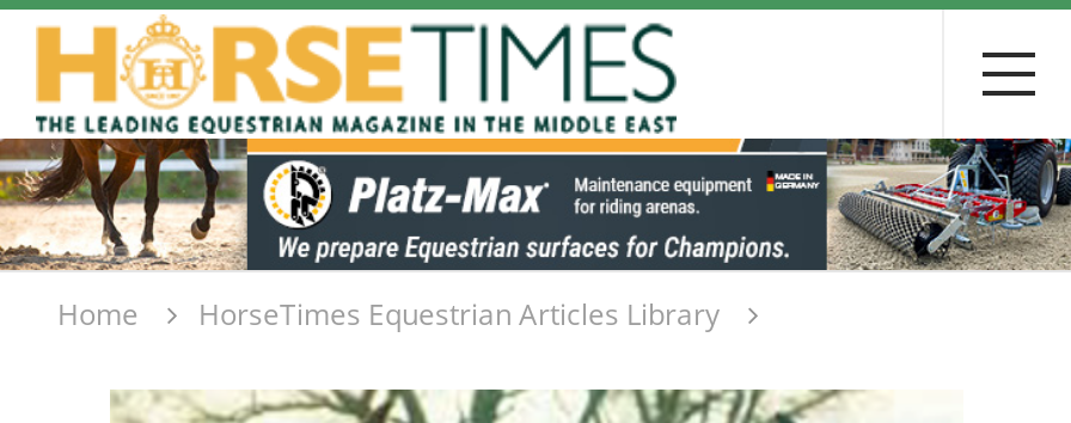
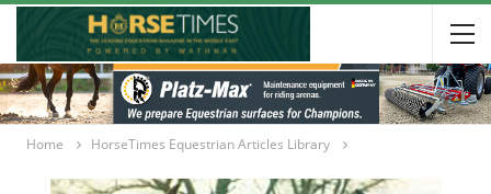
[36,12,679,136] [image] -> [15,5,311,62] [image]

